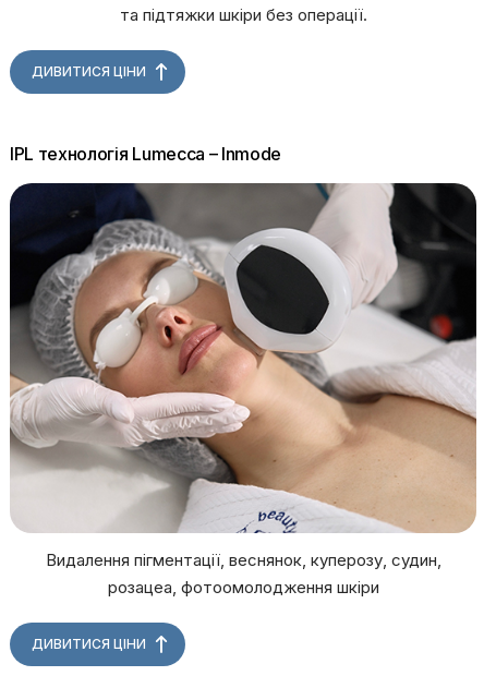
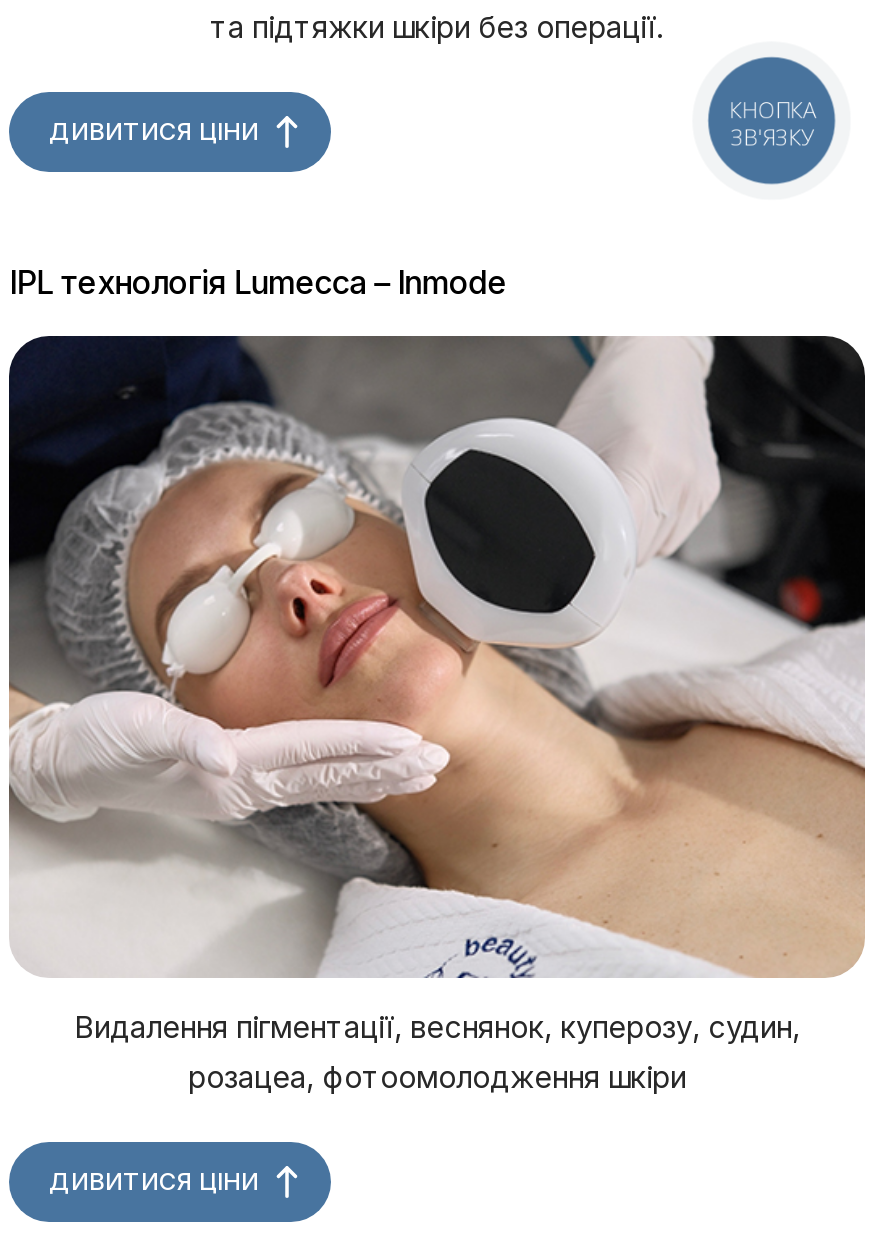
none -> [705,54,837,186] [image]

